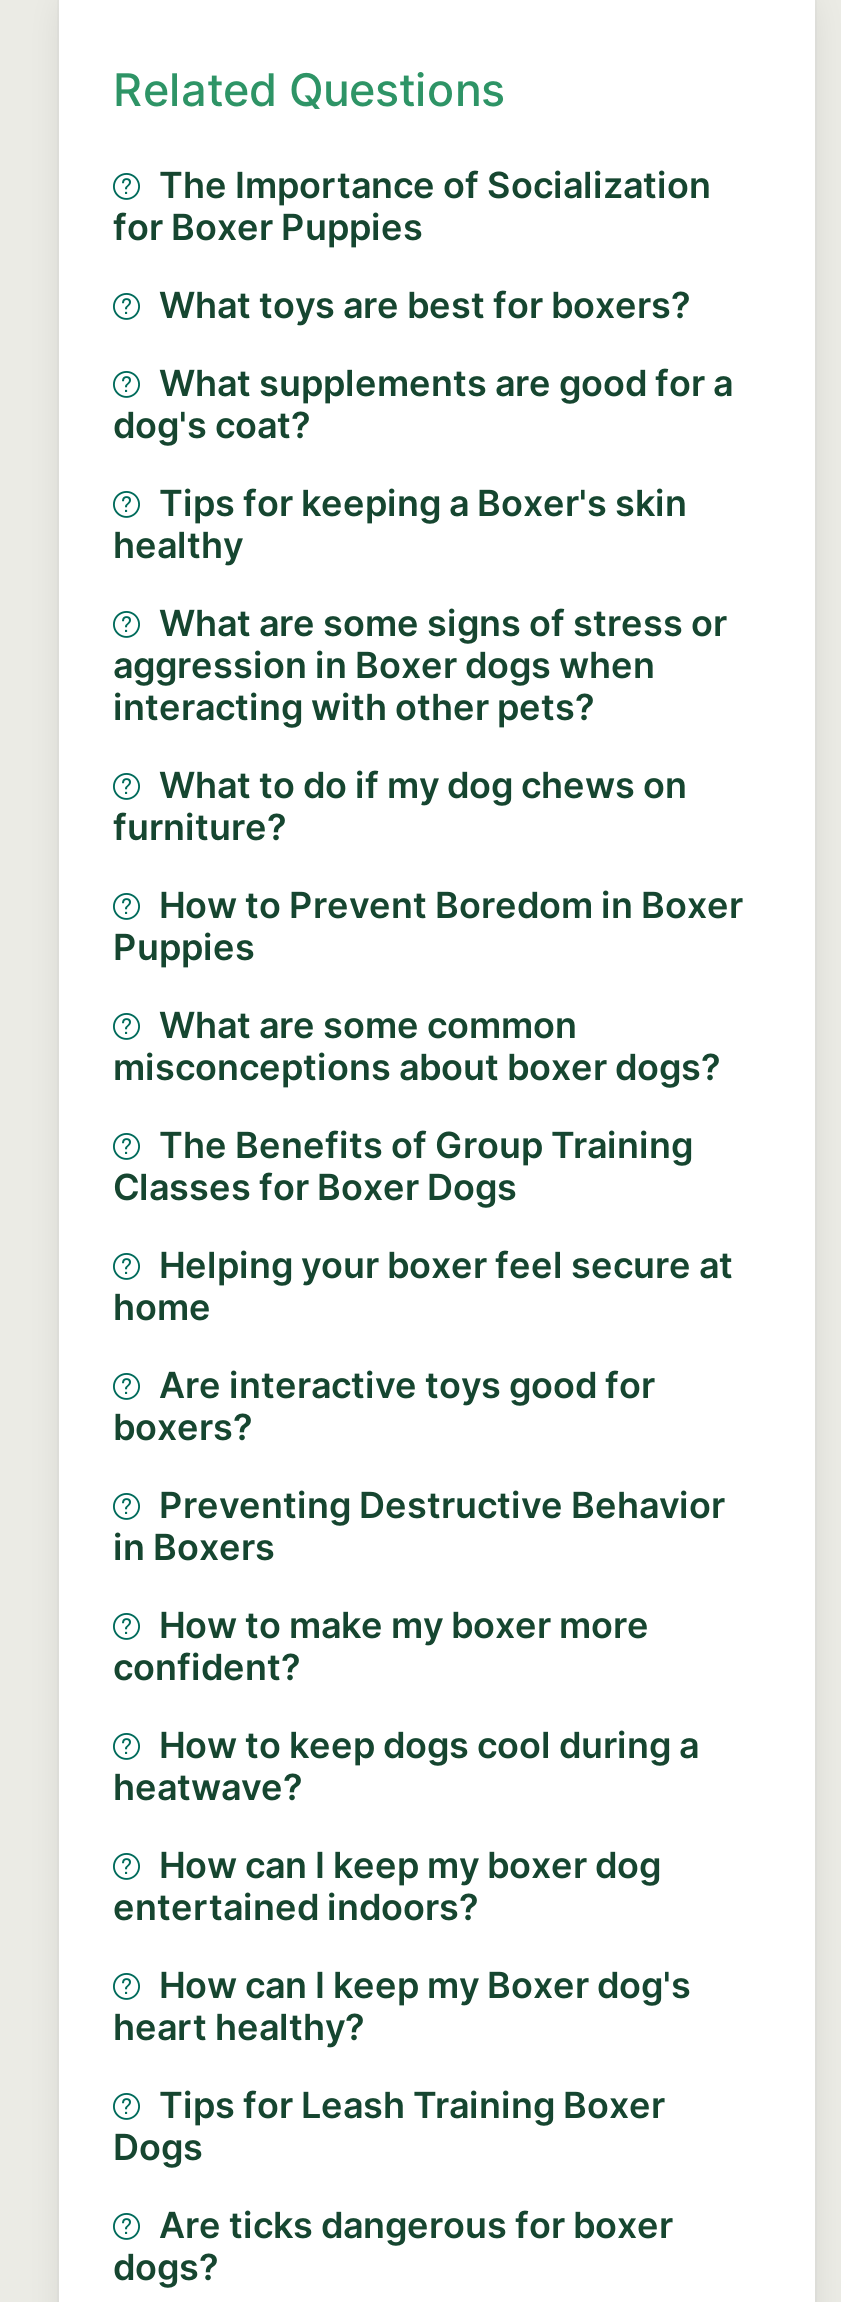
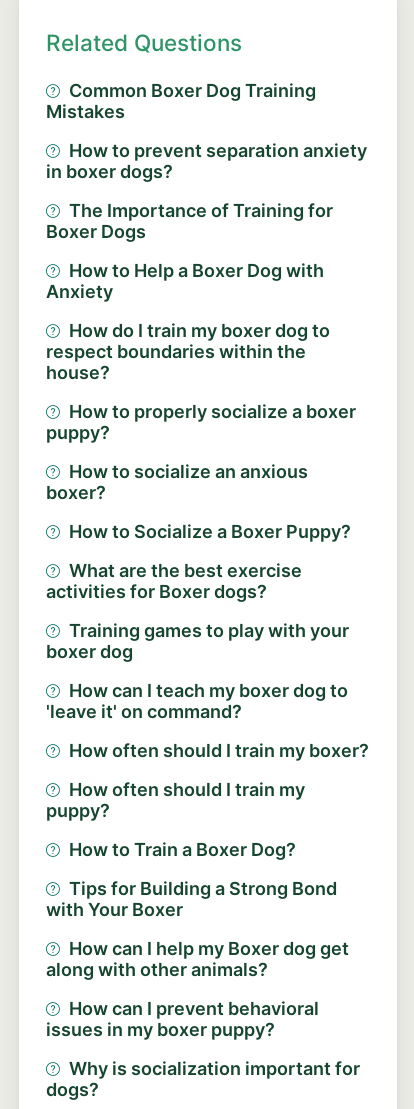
[113,163,711,247] The Importance of Socialization | for Boxer Puppies -> [46,79,316,121] Common Boxer Dog Training | Mistakes
[159,283,691,325] What toys are best for boxers? -> [46,139,367,181] How to prevent separation anxiety | in boxer dogs?
[113,361,733,445] What supplements are good for a | dog's coat? -> [46,199,333,241] The Importance of Training for | Boxer Dogs
[113,481,687,565] Tips for keeping a Boxer's skin | healthy -> [46,259,324,301] How to Help a Boxer Dog with | Anxiety
[113,601,727,727] What are some signs of stress or | aggression in Boxer dogs when | interacting with other pets? -> [46,319,330,382] How do I train my boxer dog to | respect boundaries within the | house?
[113,763,687,847] What to do if my dog chews on | furniture? -> [46,400,356,442] How to properly socialize a boxer | puppy?
[113,883,743,967] How to Prevent Boredom in Boxer | Puppies -> [46,460,308,502] How to socialize an anxious | boxer?
[113,1003,721,1087] What are some common | misconceptions about boxer dogs? -> [69,520,351,541] How to Socialize a Boxer Puppy?
[113,1123,693,1207] The Benefits of Group Training | Classes for Boxer Dogs -> [46,559,302,601] What are the best exercise | activities for Boxer dogs?
[113,1243,733,1327] Helping your boxer feel secure at | home -> [46,619,349,661] Training games to play with your | boxer dog
[113,1363,655,1447] Are interactive toys good for | boxers? -> [46,679,348,721] How can I teach my boxer dog to | 'leave it' on command?
[113,1483,725,1567] Preventing Destructive Behavior | in Boxers -> [69,739,369,760] How often should I train my boxer?
[113,1603,649,1687] How to make my boxer more | confident? -> [46,778,305,820] How often should I train my | puppy?
[113,1723,699,1807] How to keep dogs cool during a | heatwave? -> [69,838,296,859] How to Train a Boxer Dog?
[113,1843,661,1927] How can I keep my boxer dog | entertained indoors? -> [46,877,337,919] Tips for Building a Strong Bond | with Your Boxer
[113,1963,691,2047] How can I keep my Boxer dog's | heart healthy? -> [46,937,349,979] How can I help my Boxer dog get | along with other animals?
[113,2083,665,2167] Tips for Leash Training Boxer | Dogs -> [46,997,319,1039] How can I prevent behavioral | issues in my boxer puppy?
[159,2203,673,2245] Are ticks dangerous for boxer -> [69,1057,360,1078] Why is socialization important for

